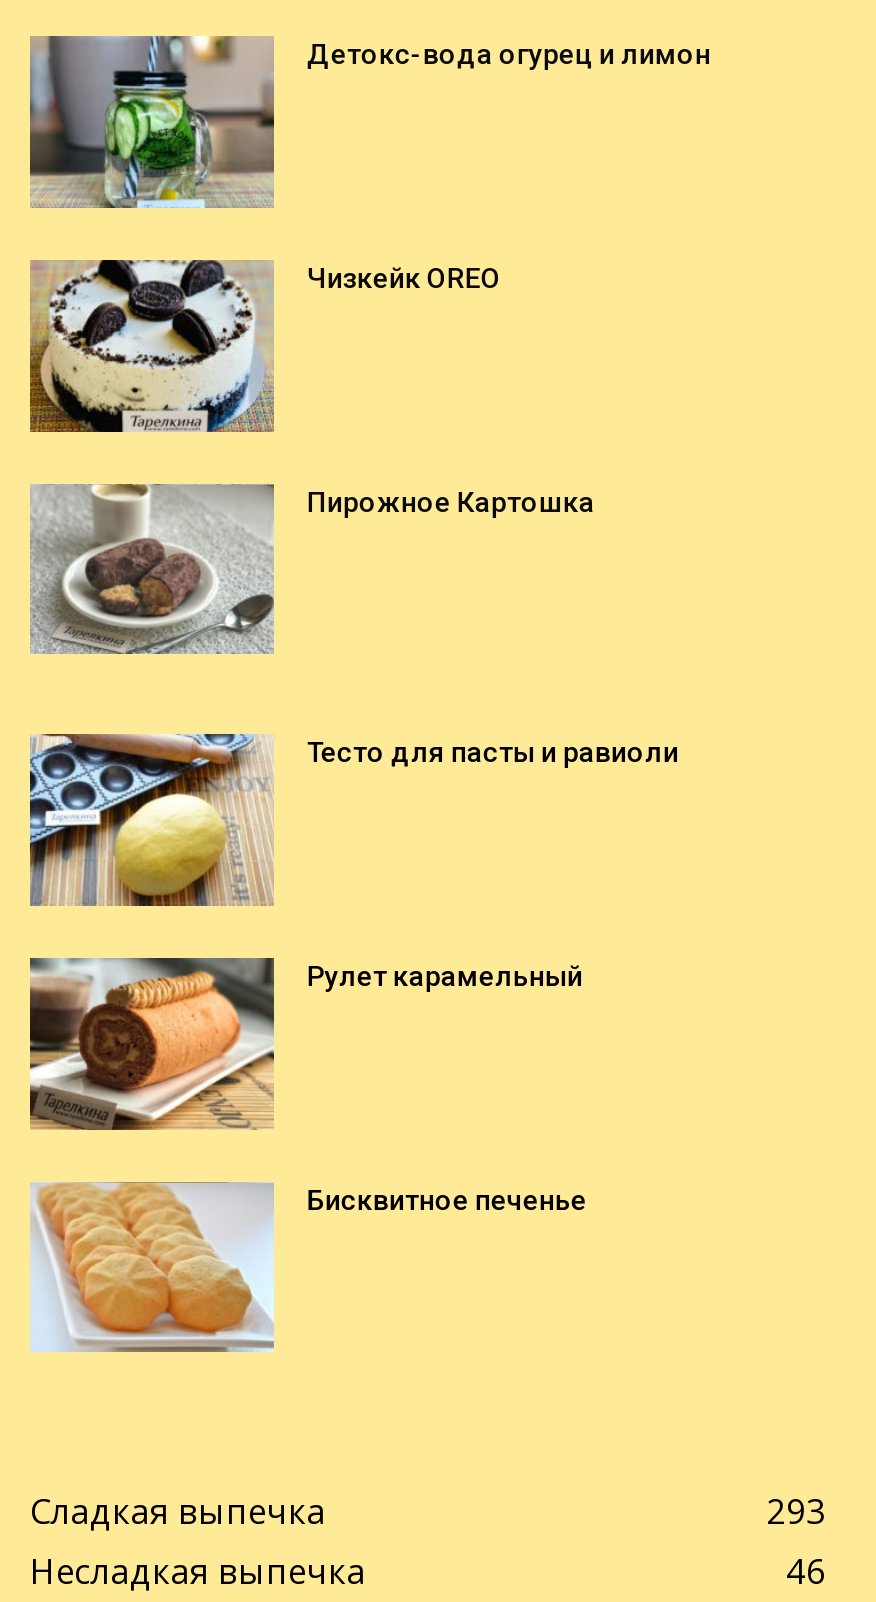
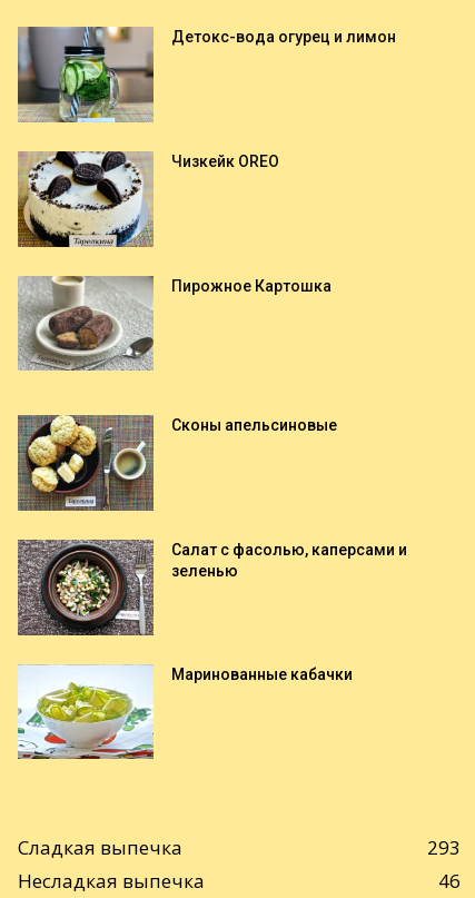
[28,732,679,906] [image] | Тесто для пасты и равиоли -> [17,414,338,512] [image] | Сконы апельсиновые
[28,956,583,1130] [image] | Рулет карамельный -> [17,539,408,637] [image] | Салат с фасолью, каперсами и | зеленью
[28,1182,587,1354] [image] | Бисквитное печенье -> [17,664,353,760] [image] | Маринованные кабачки

